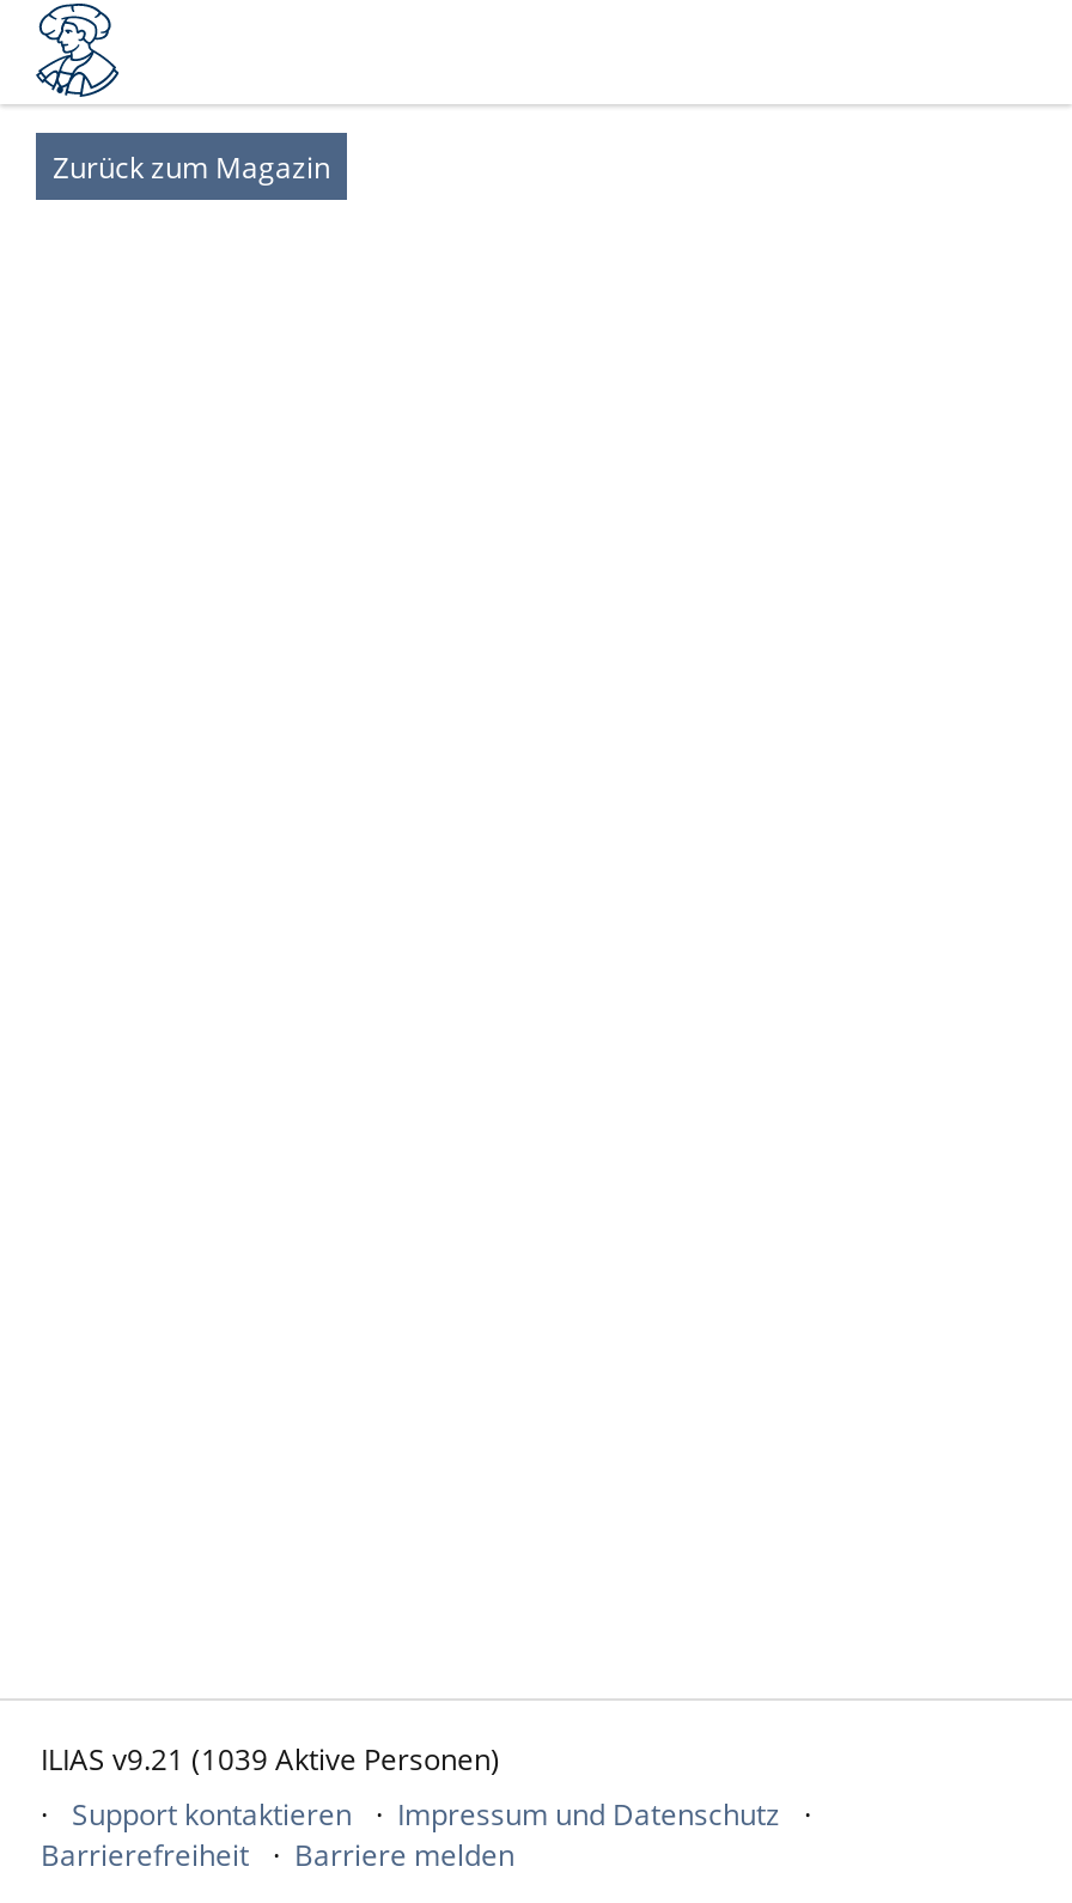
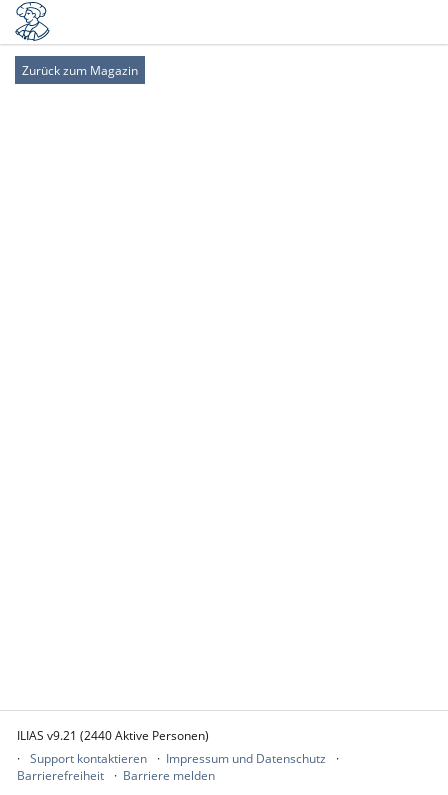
[41,1739,500,1780] ILIAS v9.21 (1039 Aktive Personen) -> [17,727,209,744] ILIAS v9.21 (2440 Aktive Personen)

